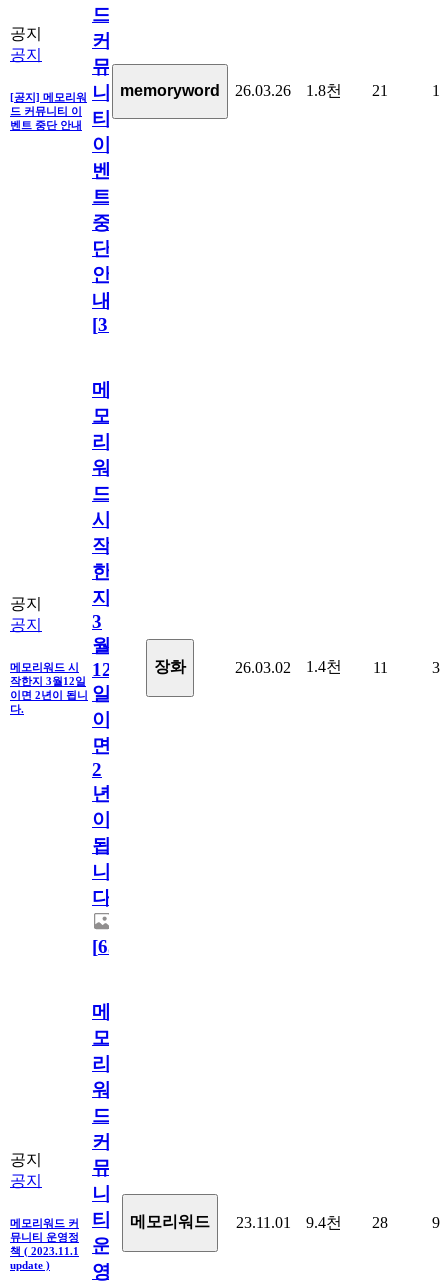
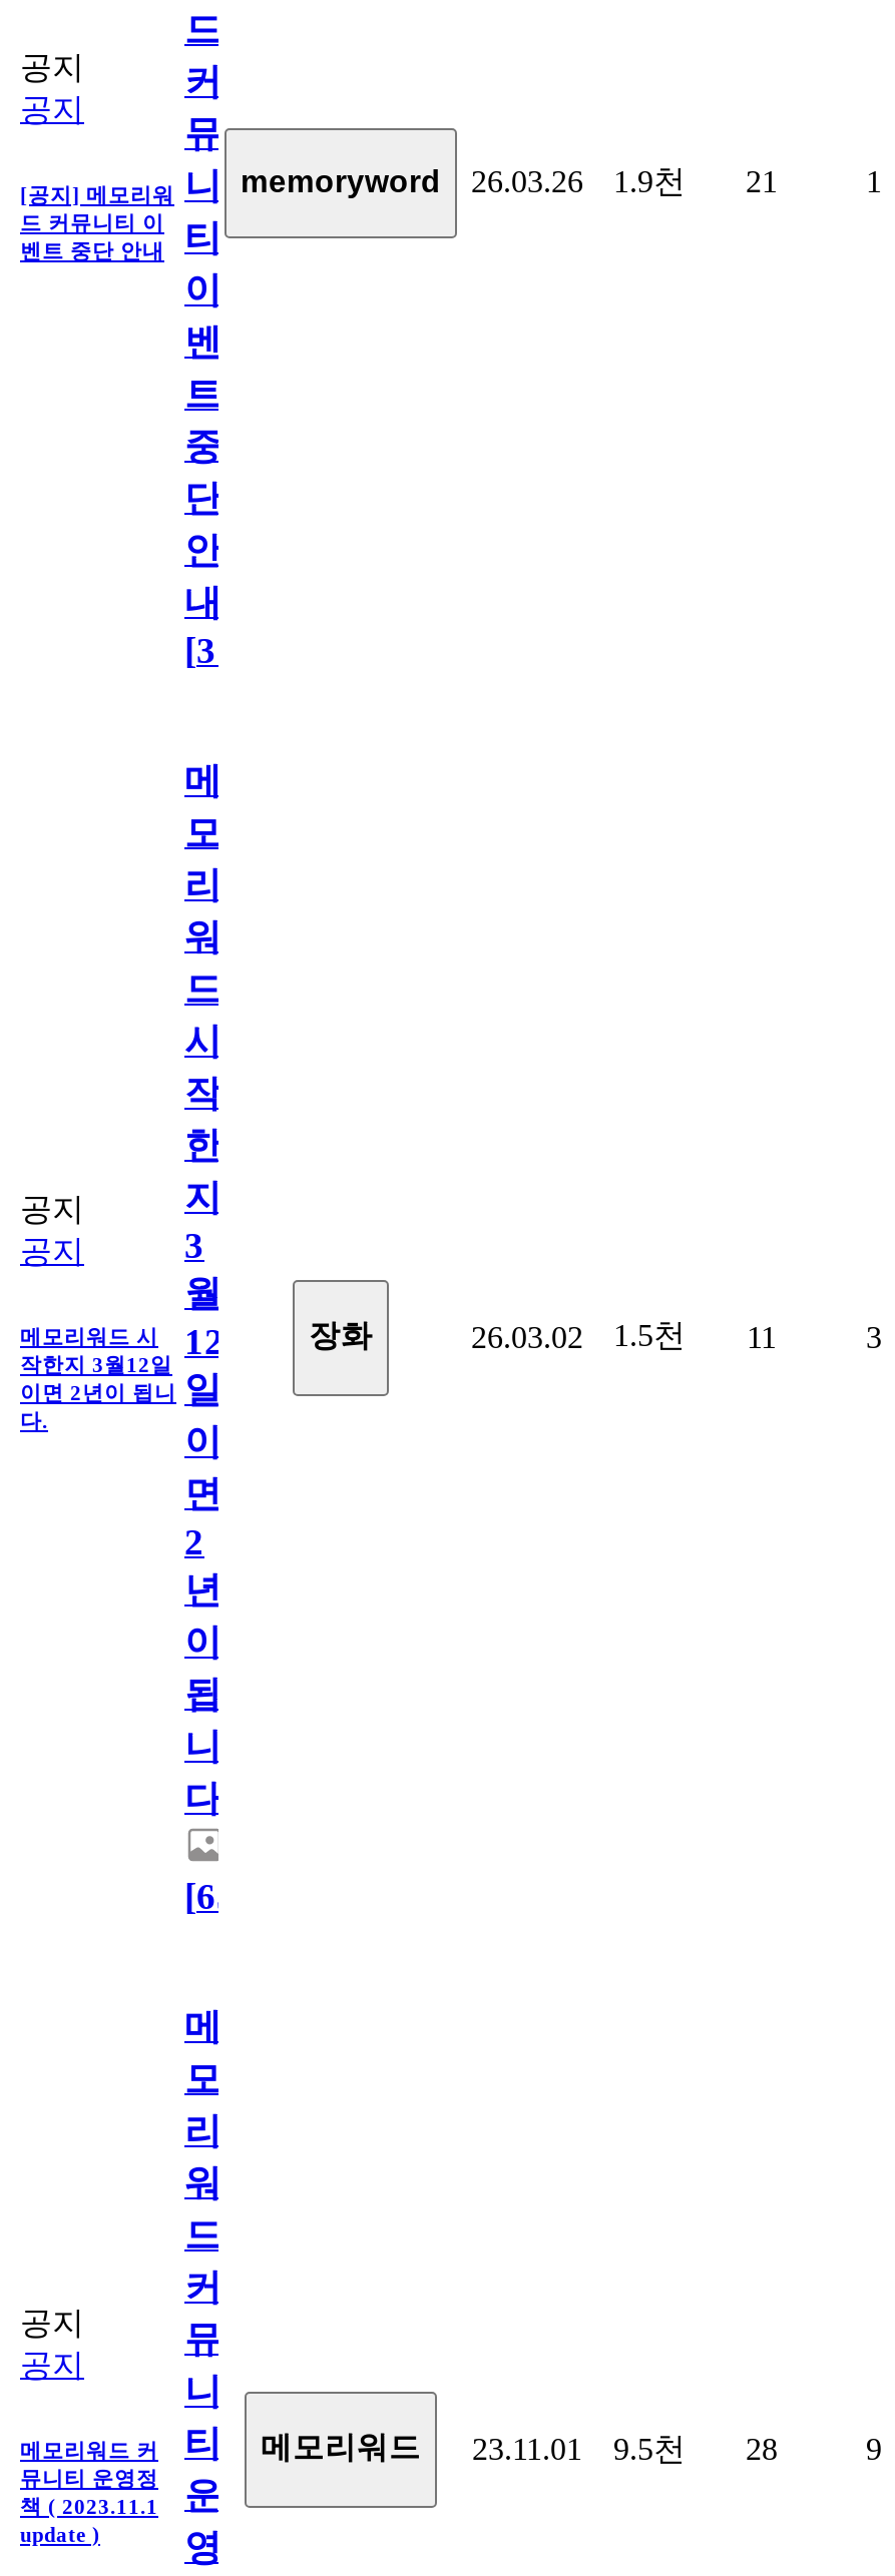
[306,82,342,99] 1.8천 -> [613,163,686,198] 1.9천
[235,658,387,676] 26.03.02 1.4천 11 -> [471,1317,777,1353] 26.03.02 1.5천 11
[10,1209,388,1231] 메모리워드 커 티 메모리워드 23.11.01 9.4천 28 -> [20,2422,778,2465] 메모리워드 커 티 메모리워드 23.11.01 9.5천 28

